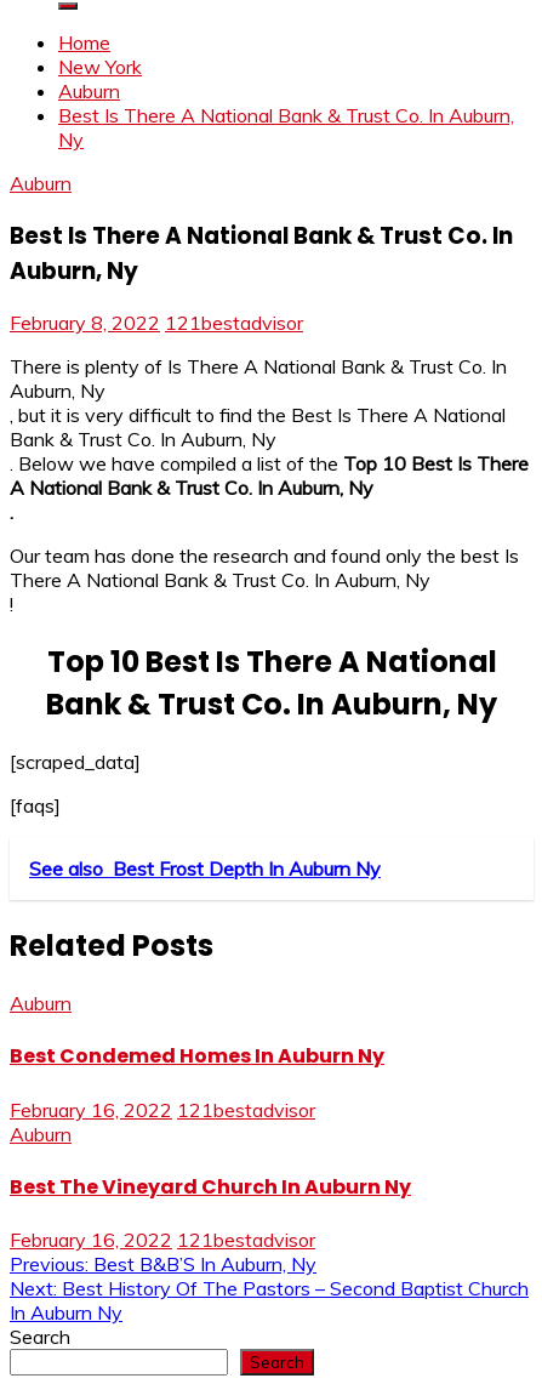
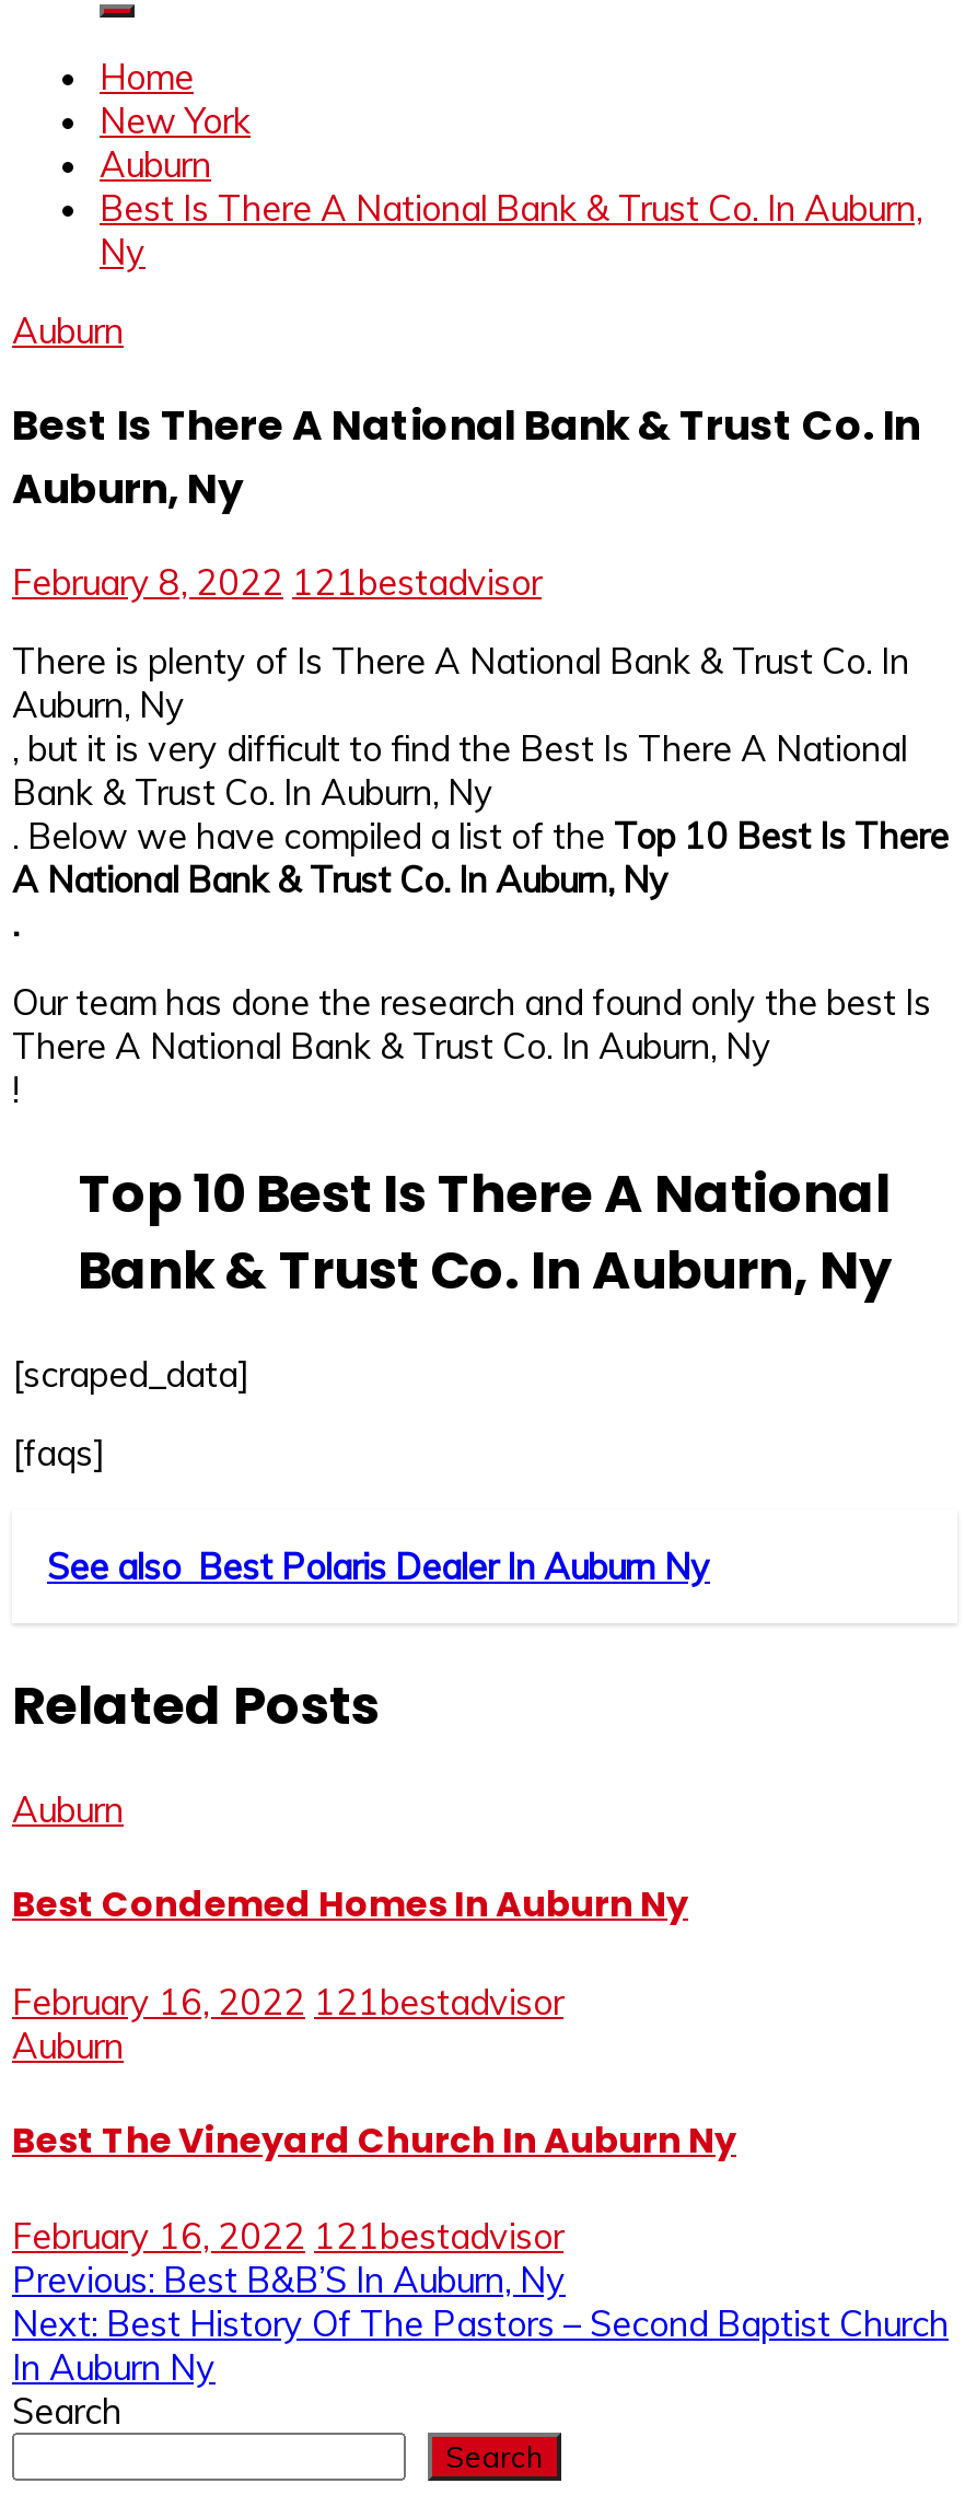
[29,857,381,881] See also Best Frost Depth In Auburn Ny -> [47,1545,710,1589] See also Best Polaris Dealer In Auburn Ny

